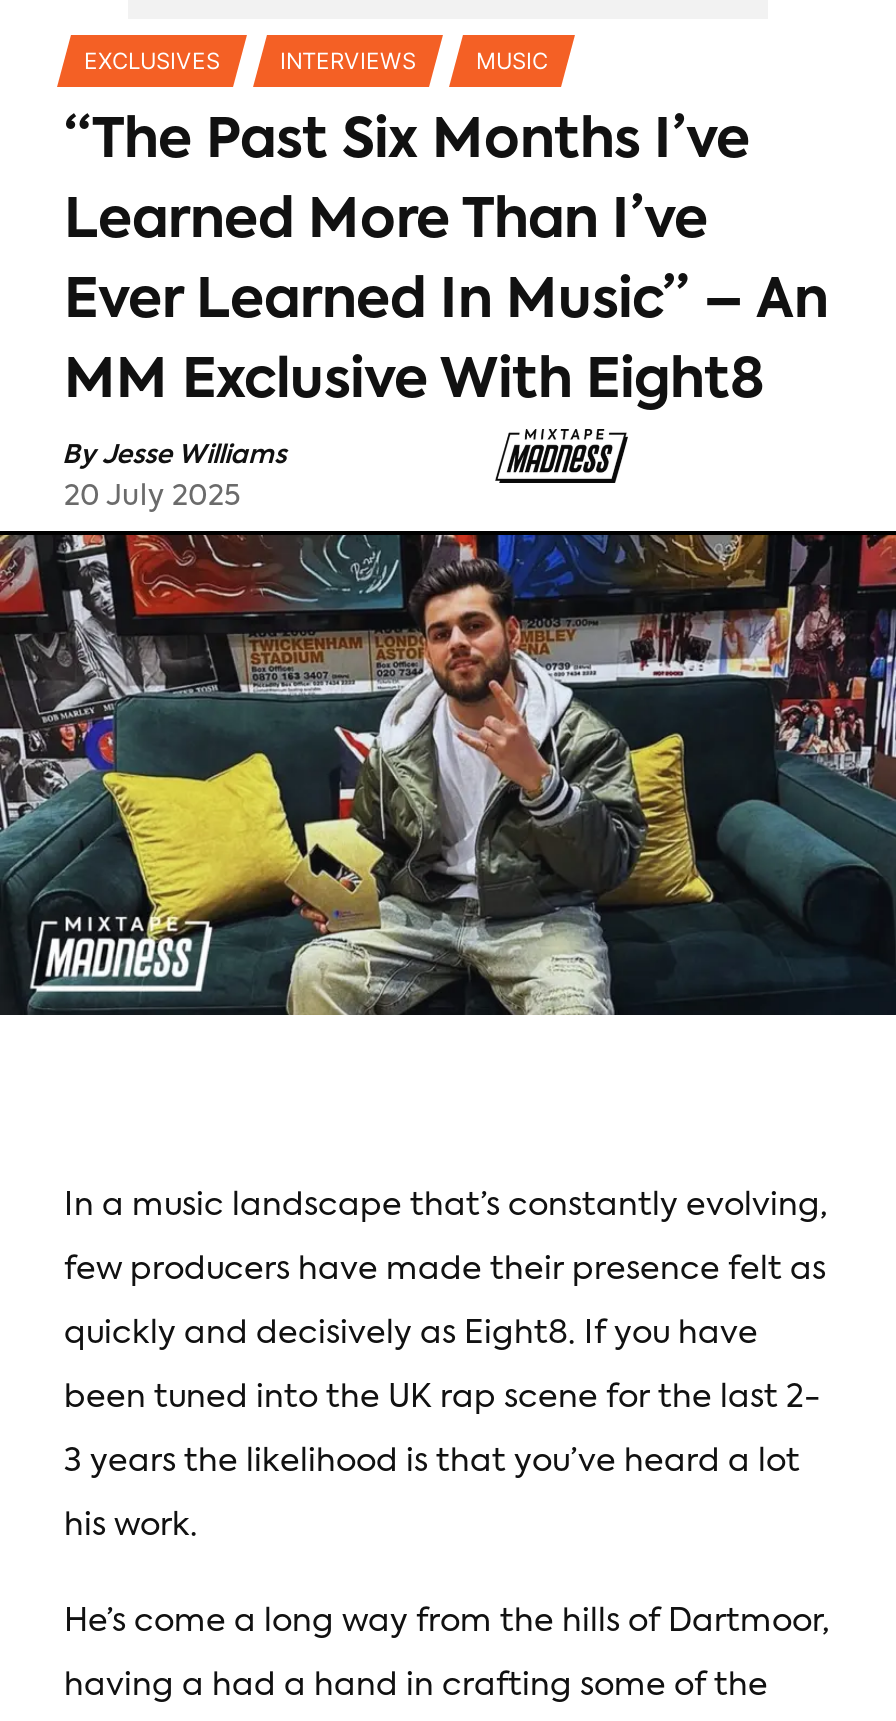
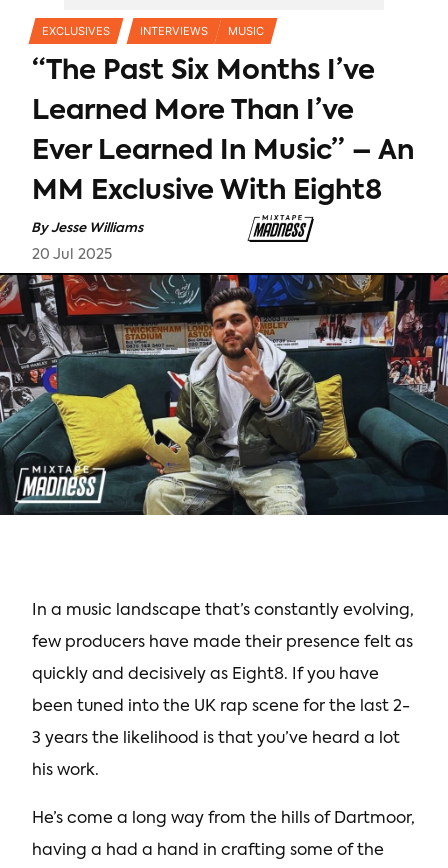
[64,484,240,512] 20 July 2025 -> [32,248,112,262] 20 Jul 2025

